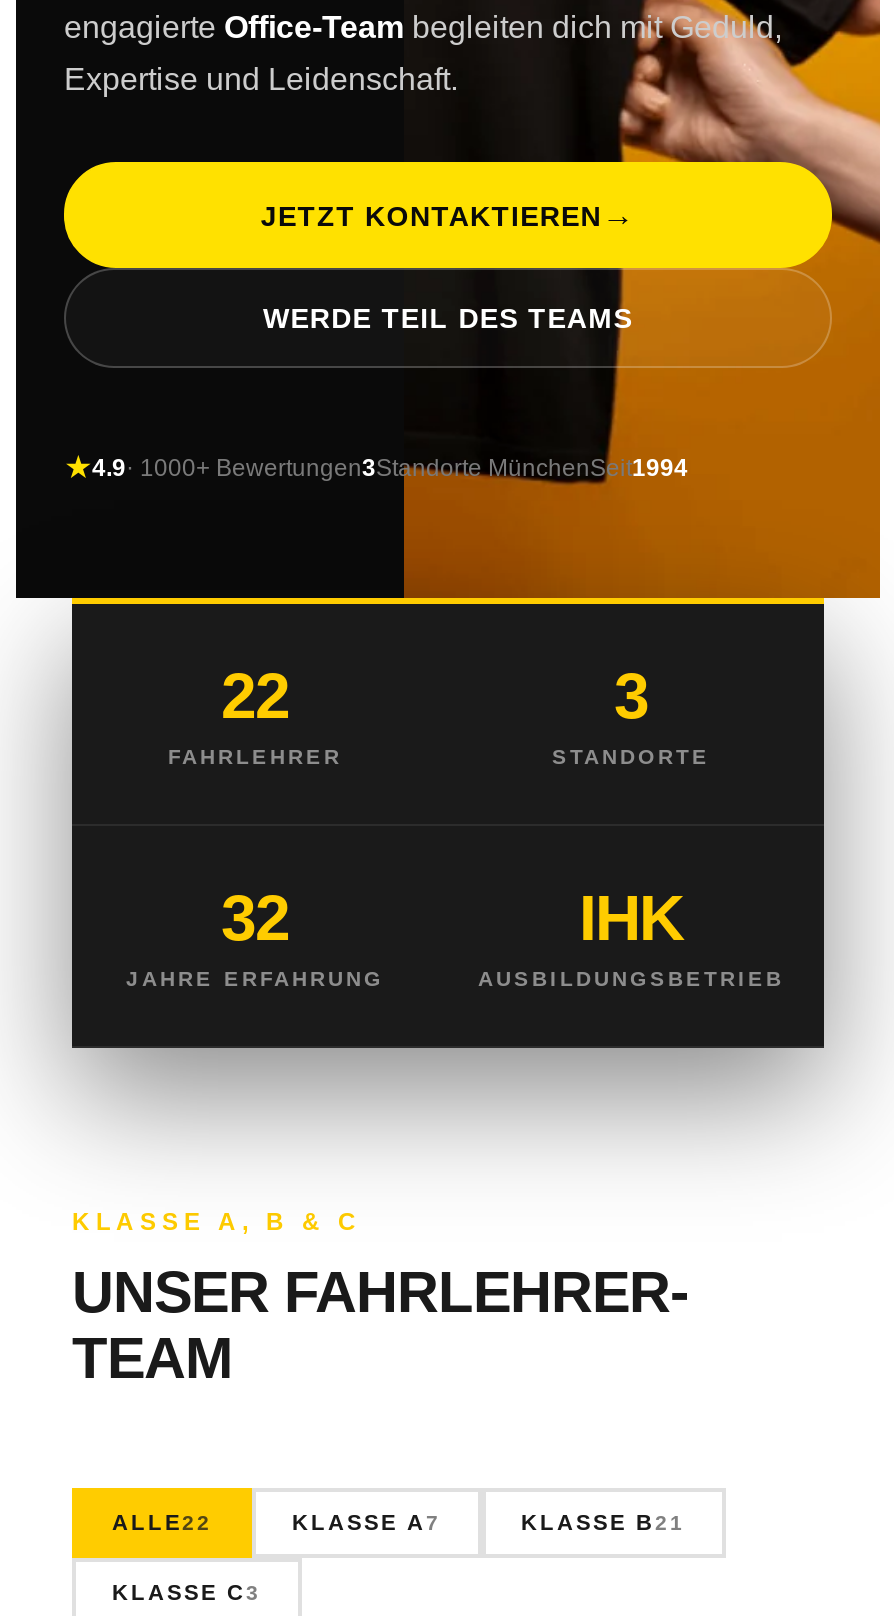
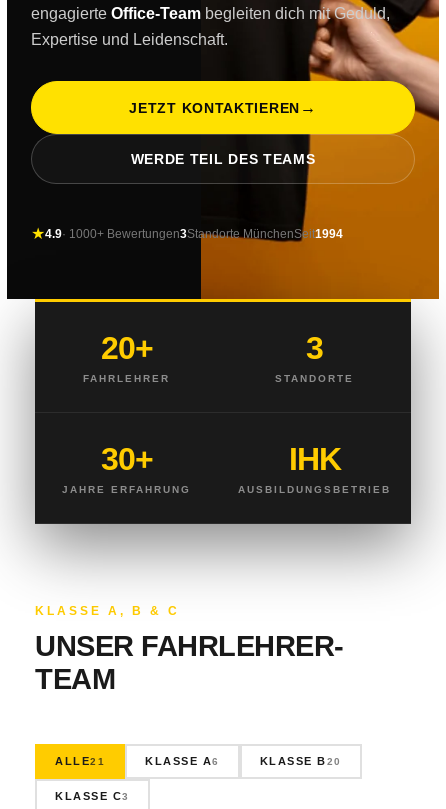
[221,661,289,733] 22 -> [100,330,152,366] 20+
[221,883,289,955] 32 -> [100,441,152,477] 30+
[112,1511,212,1535] ALLE22 -> [55,755,105,767] ALLE21
[292,1511,441,1535] KLASSE A 7 -> [145,755,219,767] KLASSE A 6
[521,1511,685,1535] KLASSE B 21 -> [259,755,341,767] KLASSE B 20

